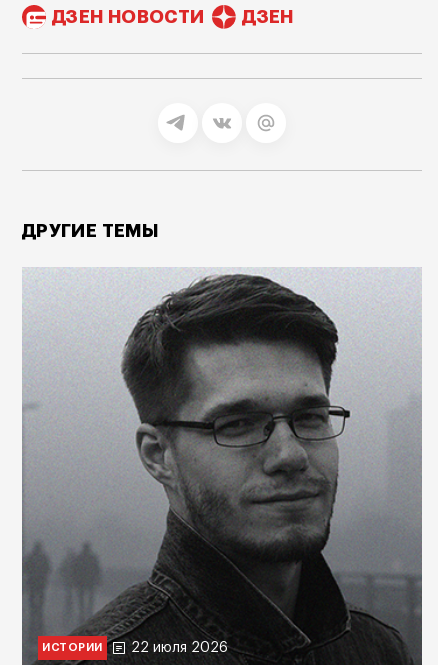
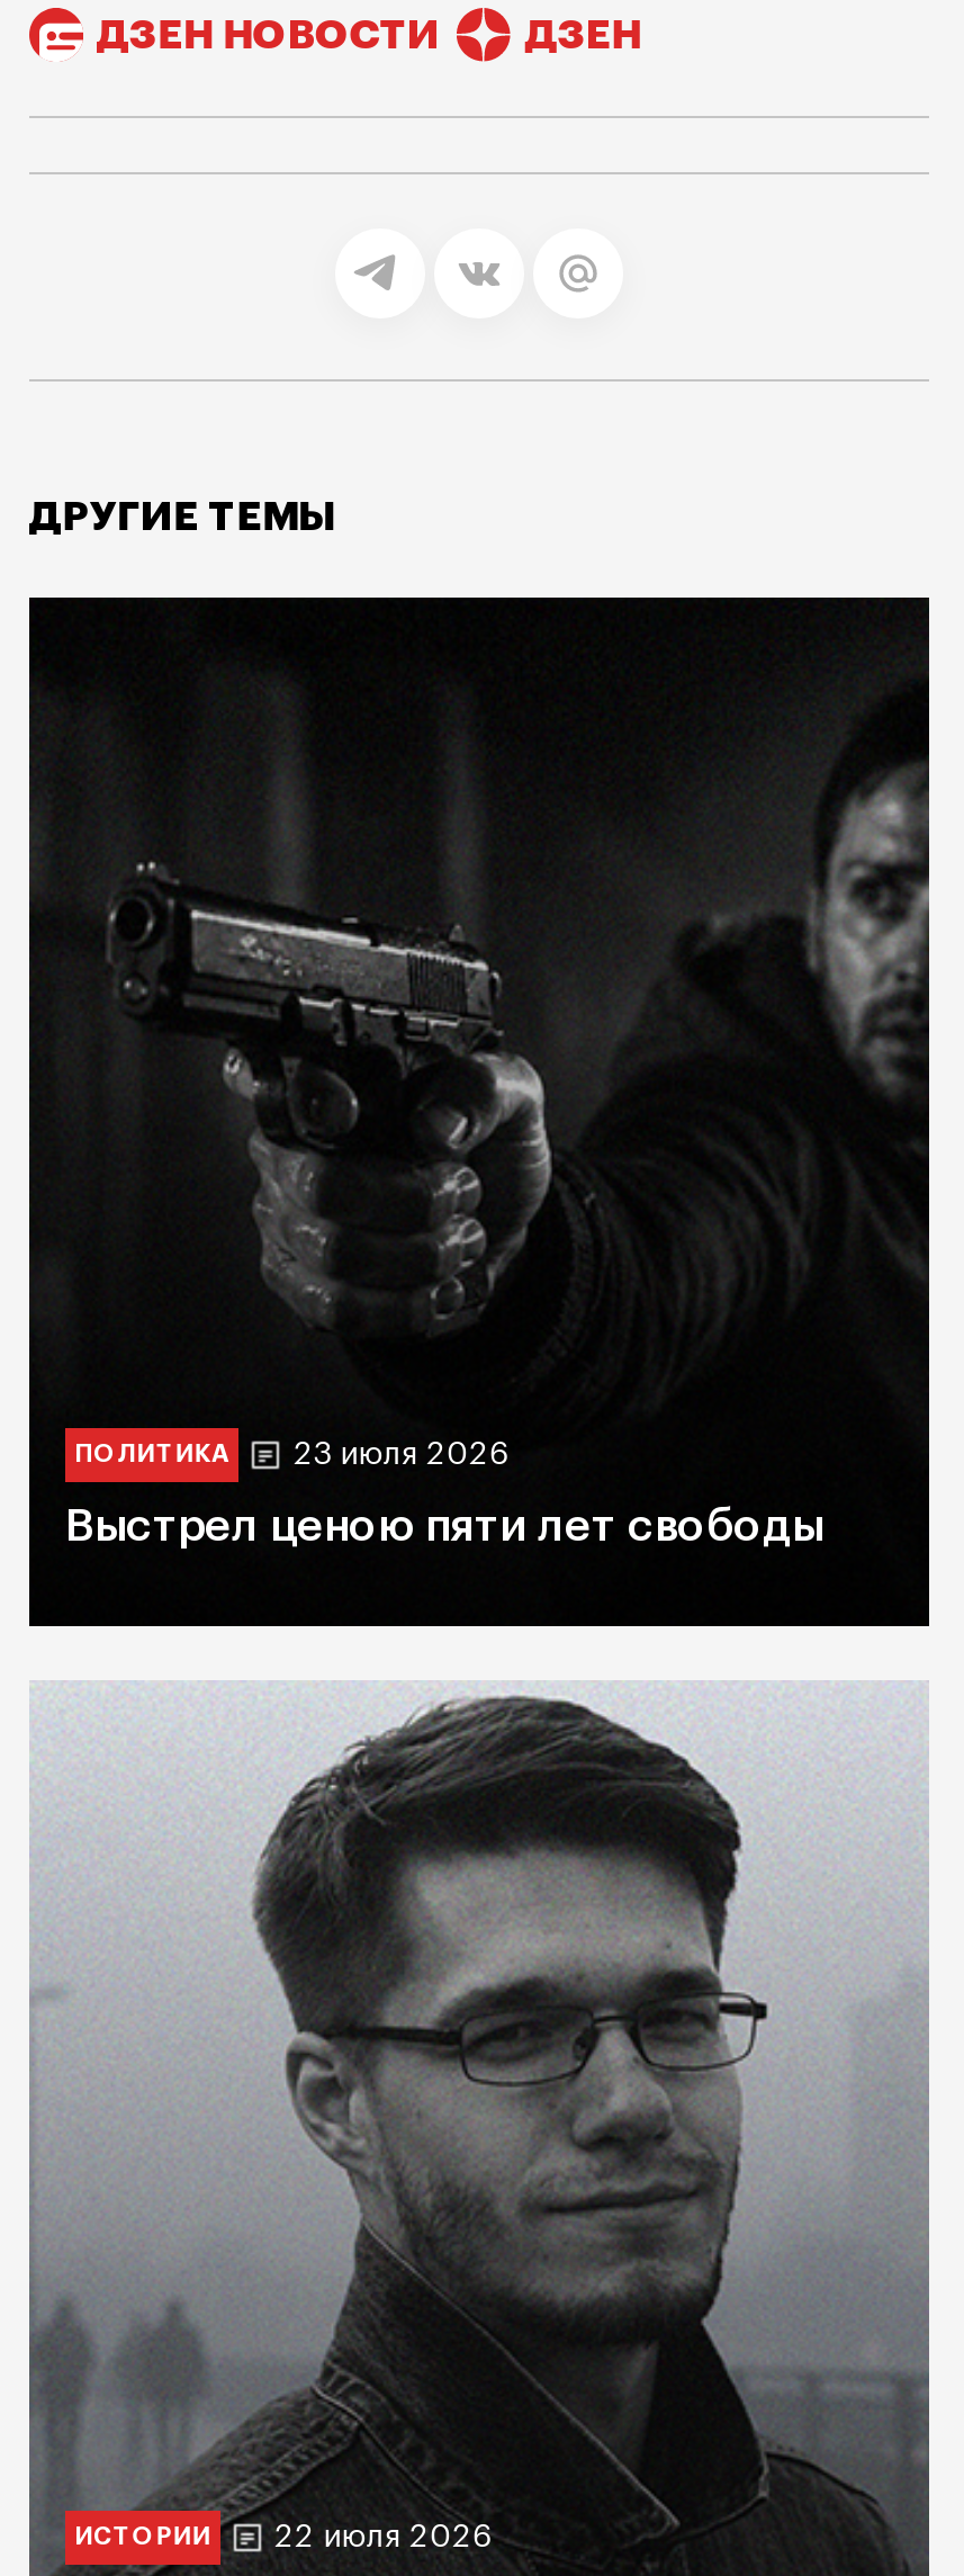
none -> [27,595,931,1628] [image] | ПОЛИТИКА | 23 июля 2026 | Выстрел ценою пяти лет свободы

